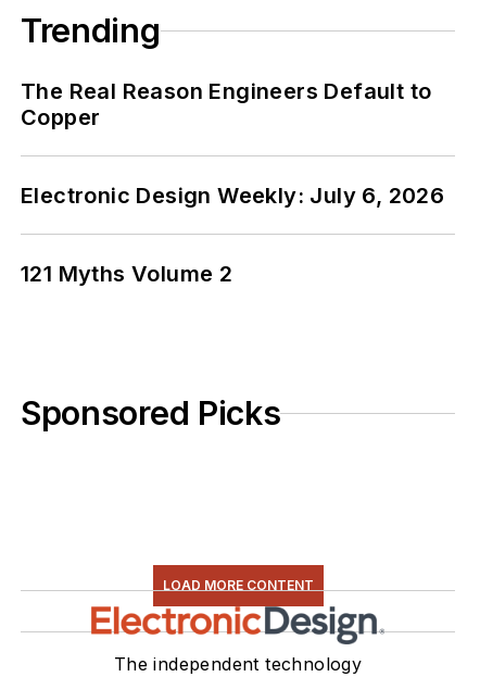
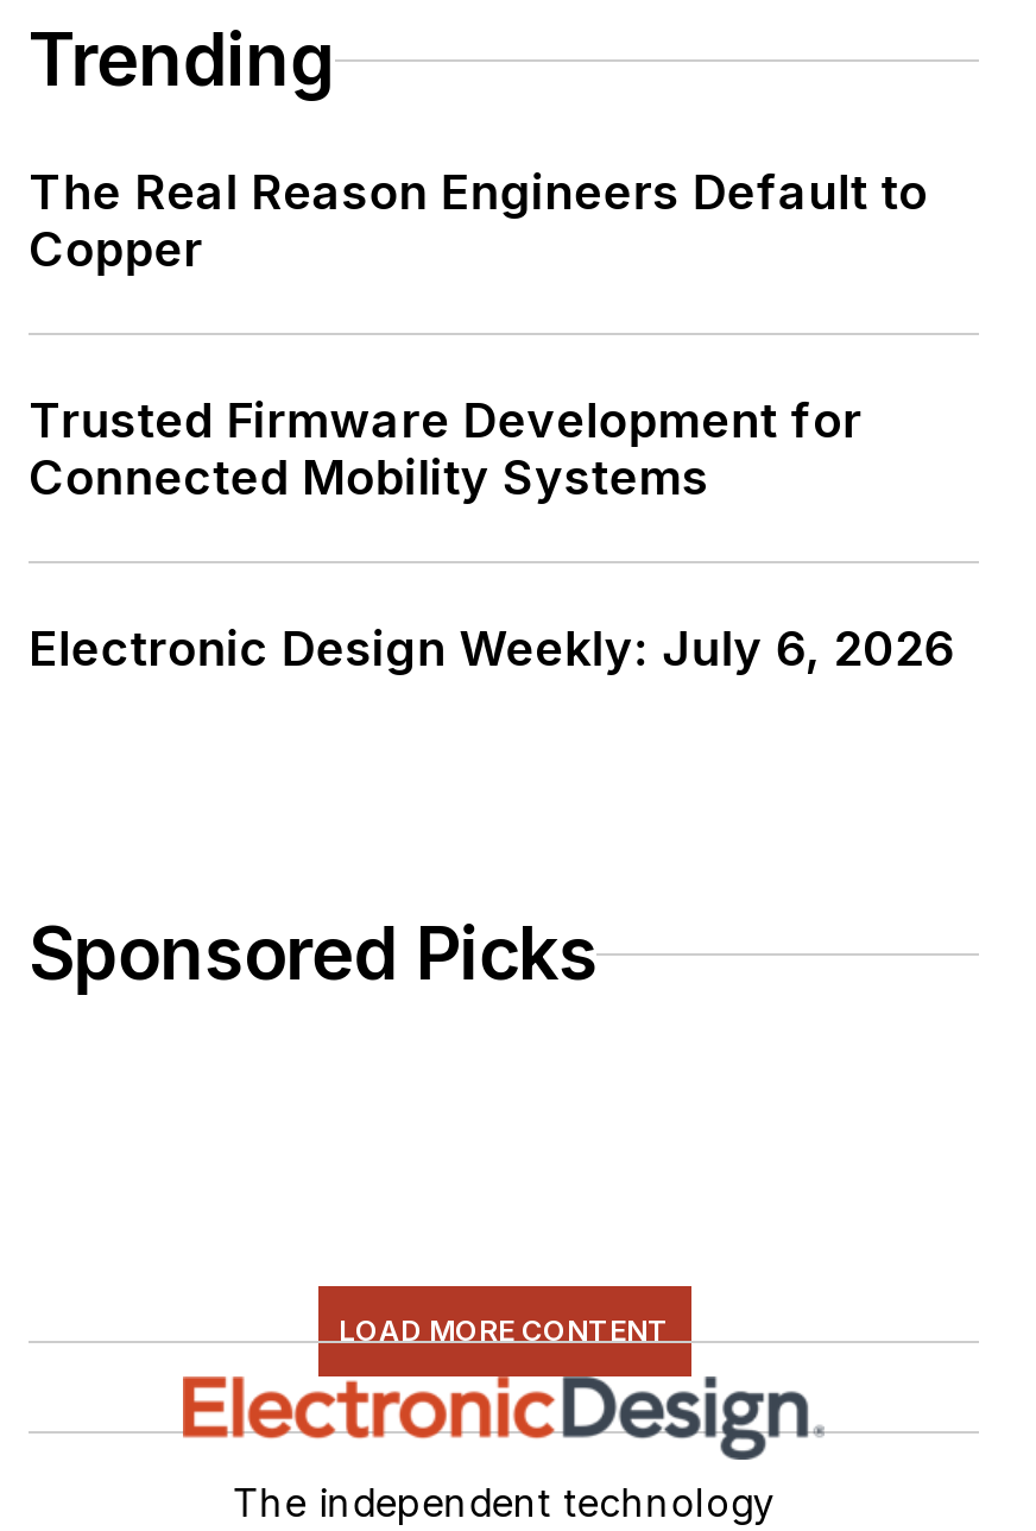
none -> [29,392,862,507] Trusted Firmware Development for | Connected Mobility Systems
moved [21,183,444,209] -> [29,621,956,678]: Electronic Design Weekly: July 6, 2026
[21,261,233,287] 121 Myths Volume 2 -> none

